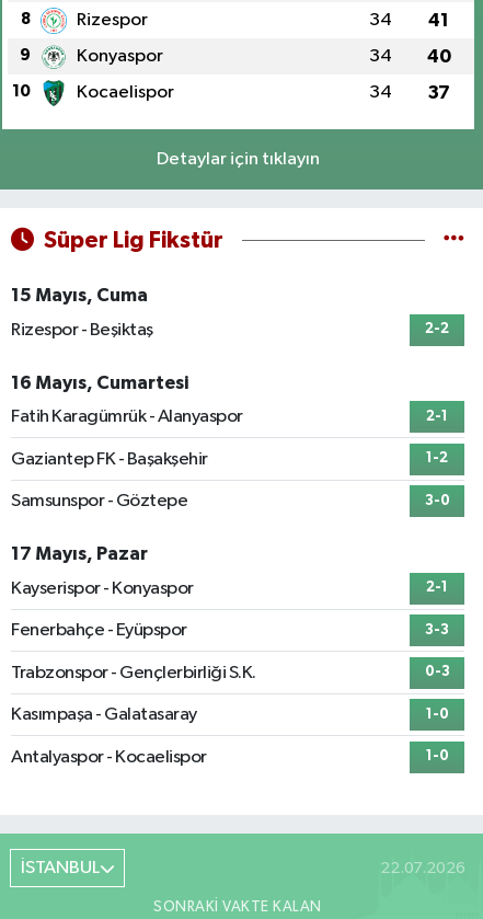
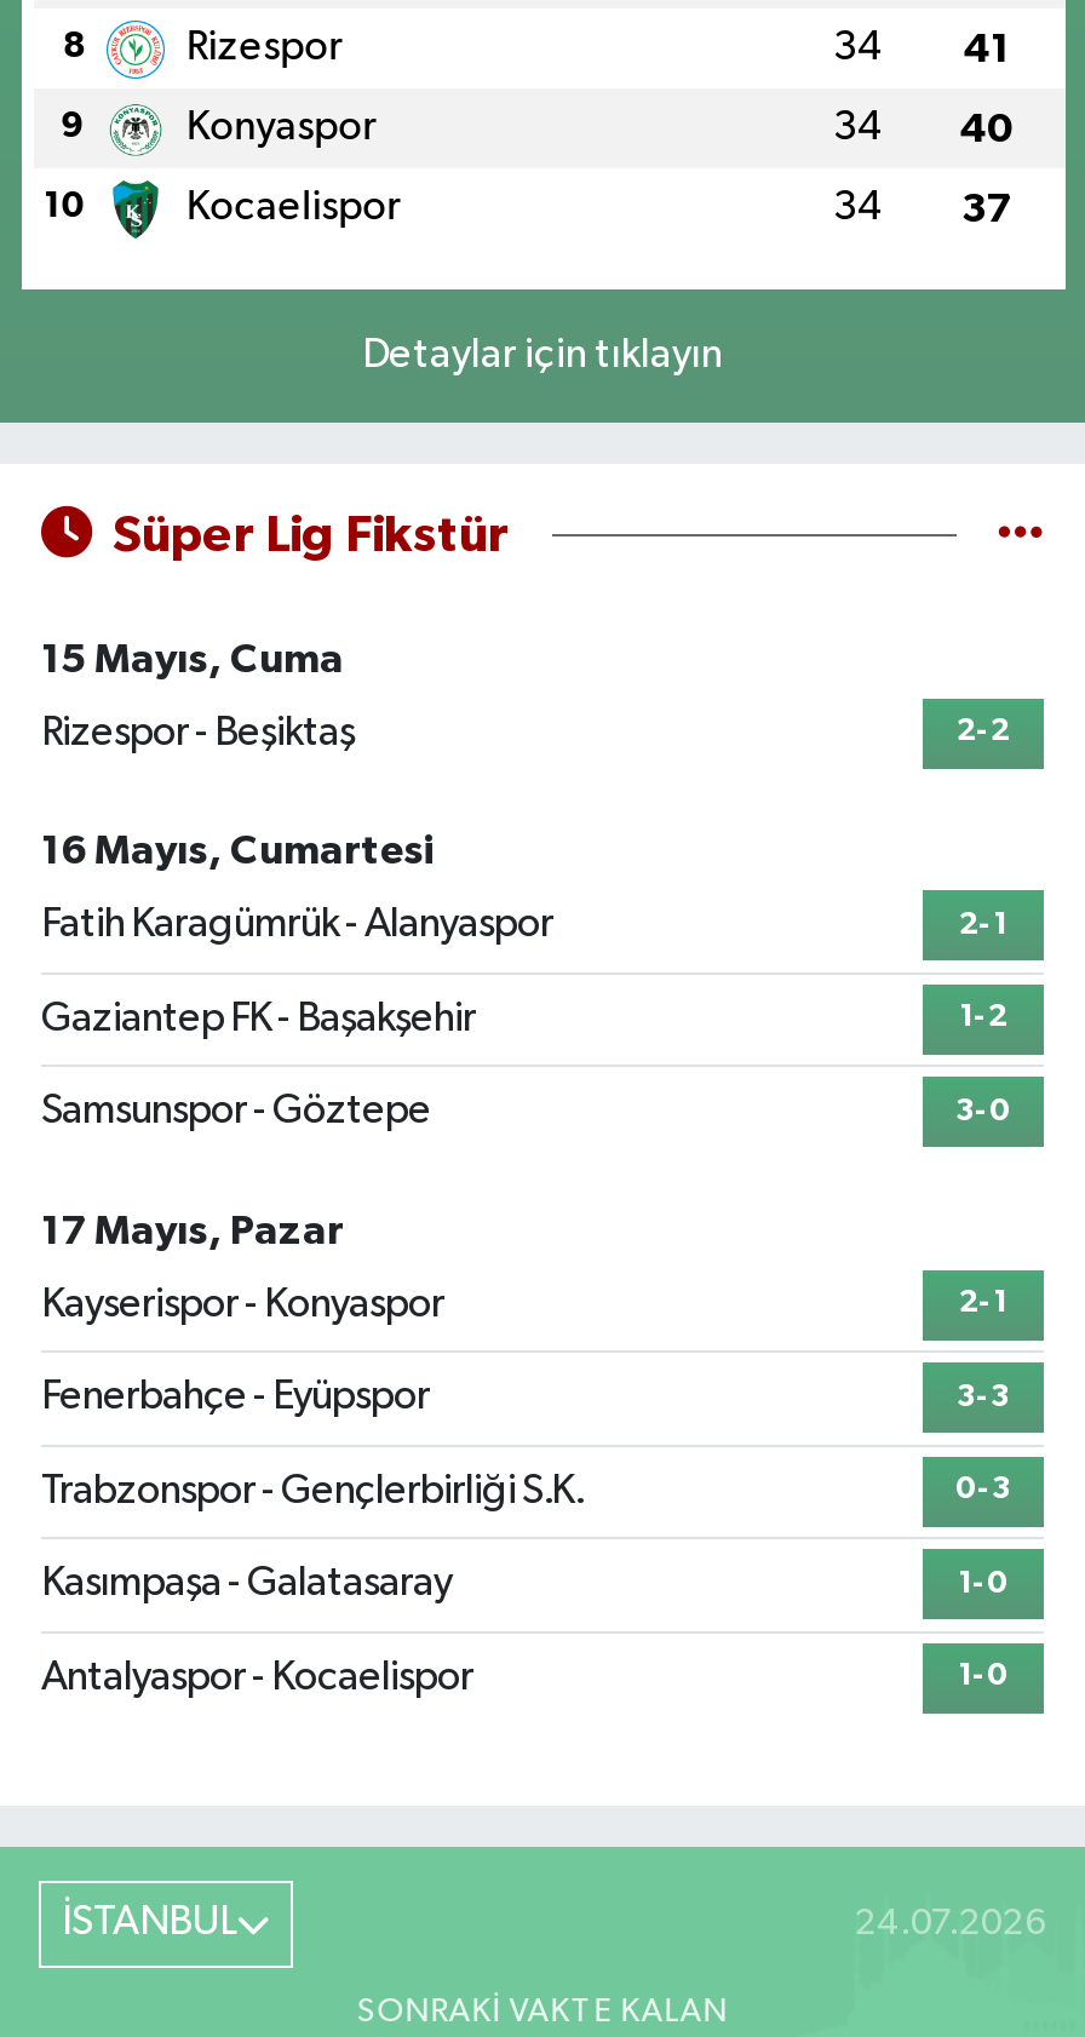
[380,859,465,876] 22.07.2026 -> [855,1905,1046,1942] 24.07.2026

